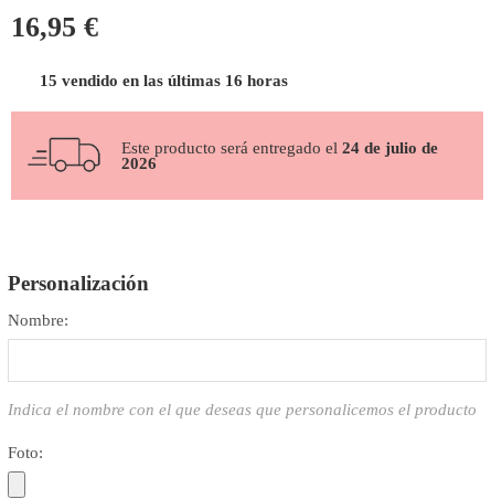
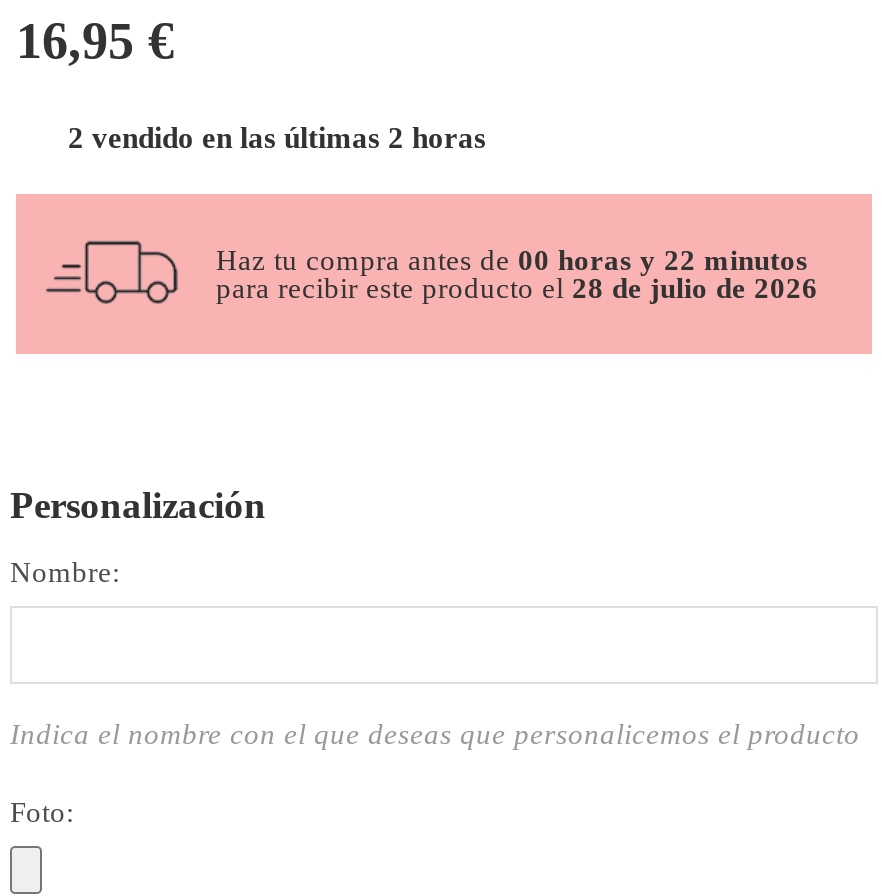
[31,72,288,89] 15 vendido en las últimas 16 horas -> [52,122,486,154] 2 vendido en las últimas 2 horas
[121,139,438,172] Este producto será entregado el 24 de julio de | 2026 -> [216,244,818,304] Haz tu compra antes de 00 horas y 22 minutos | para recibir este producto el 28 de julio de 2026

